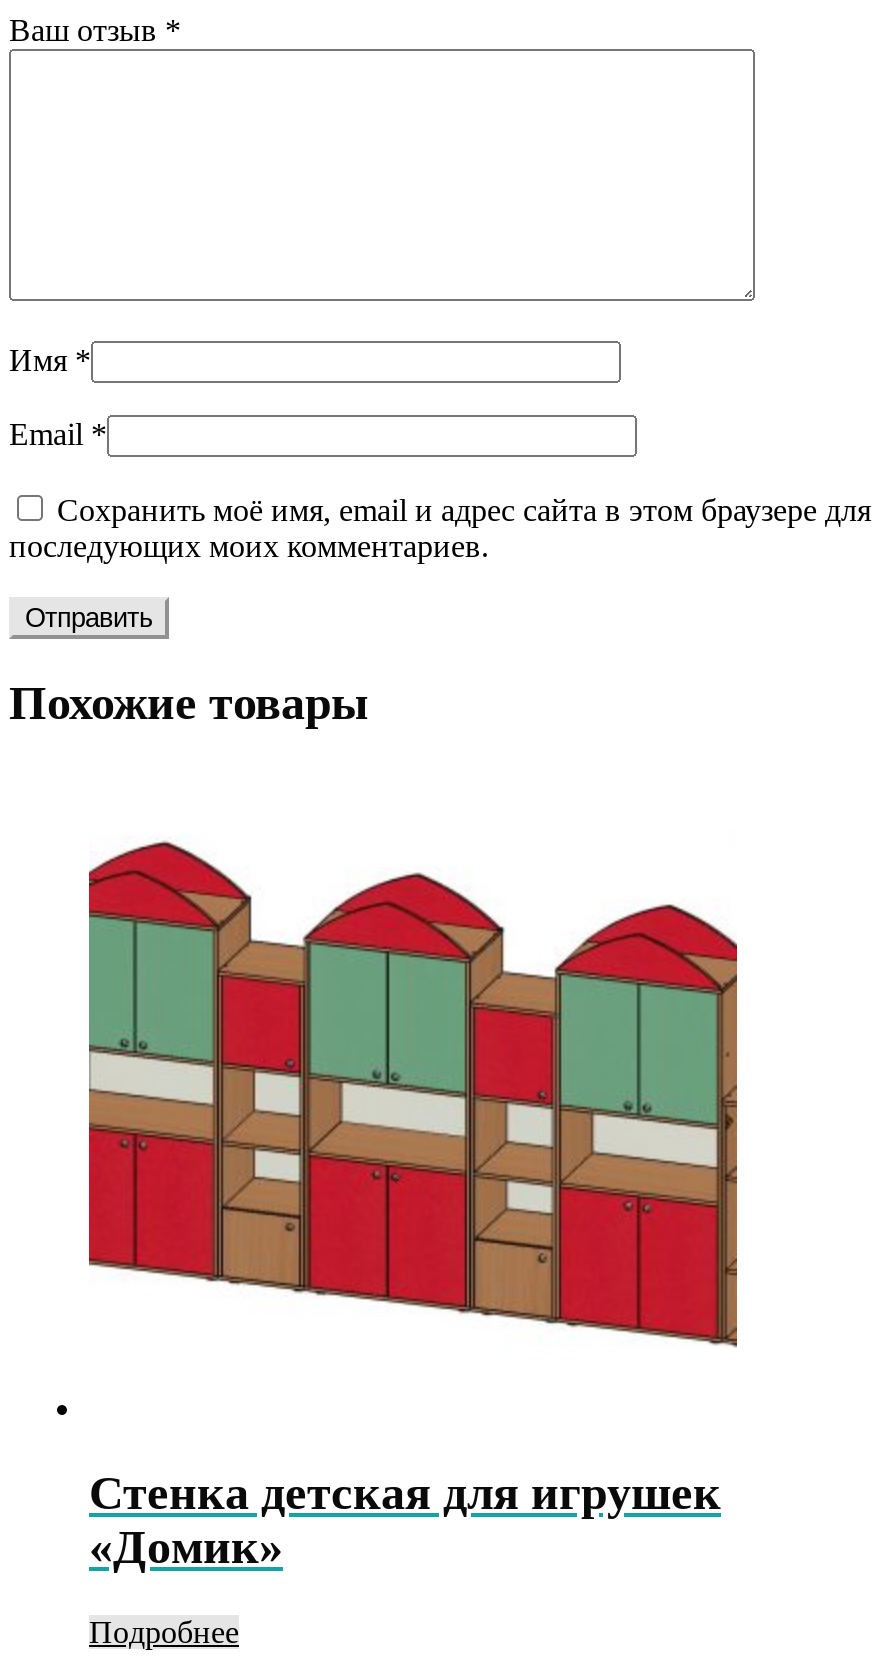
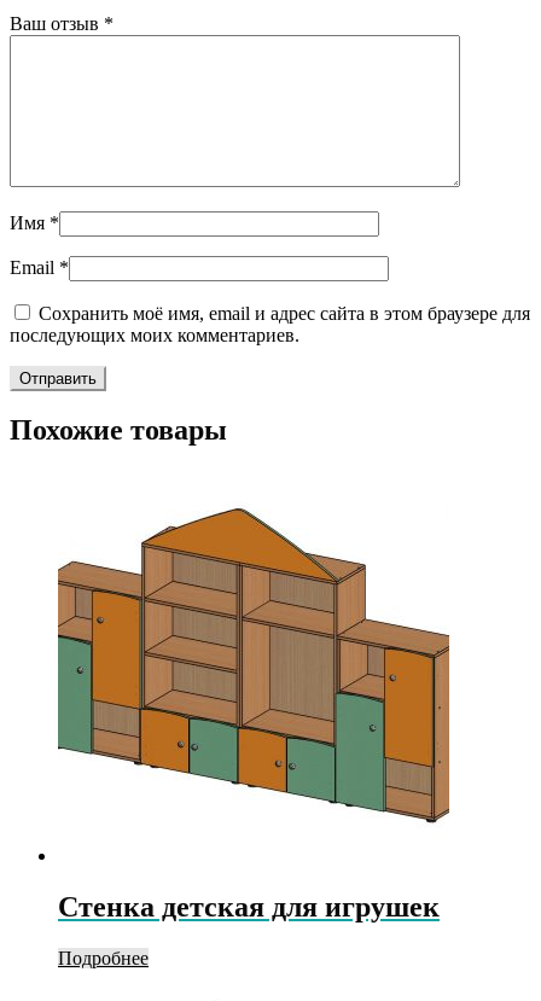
[87,833,739,1355] [image] -> [57,507,449,825] [image]
[89,1521,283,1573] «Домик» -> none

